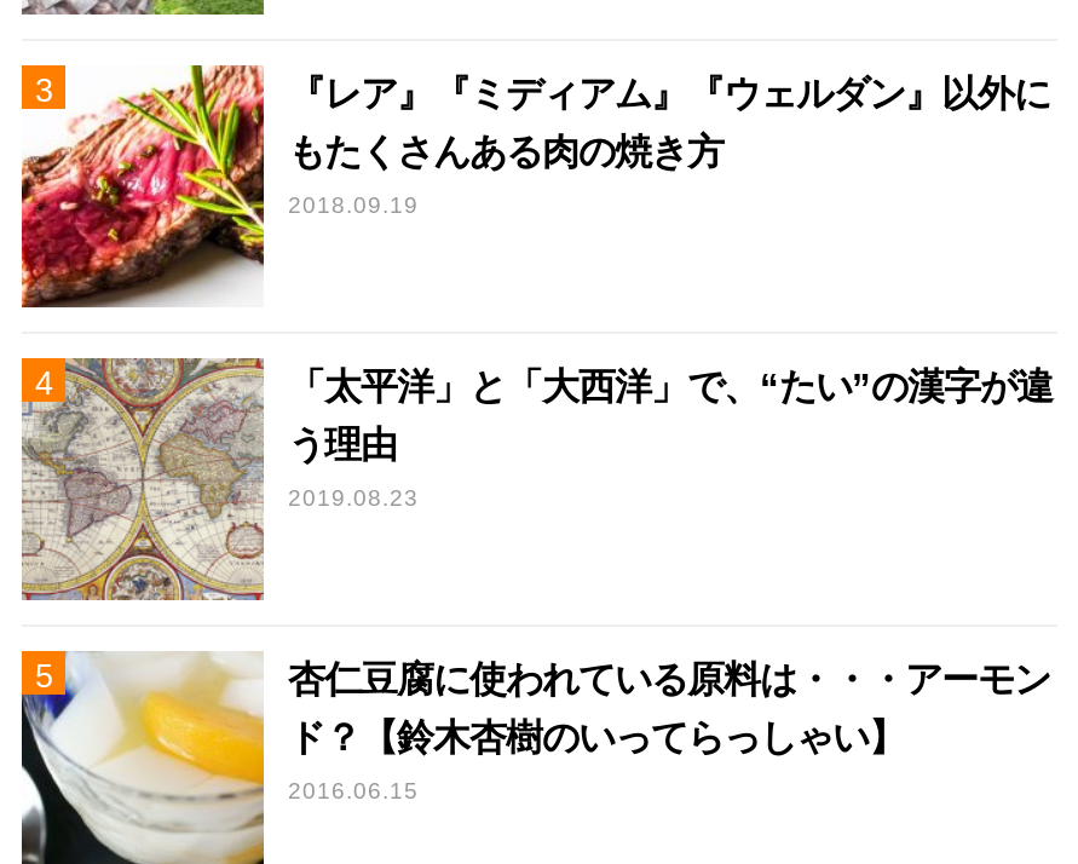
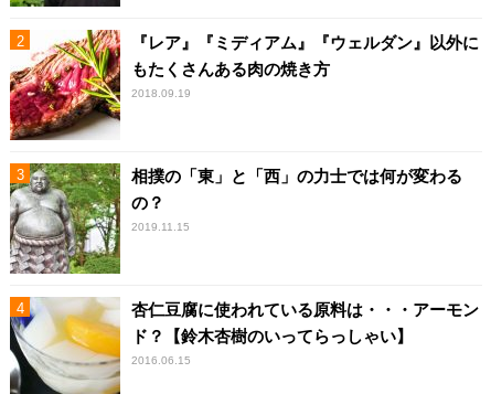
[22,358,1053,600] [image] | 「太平洋」と「大西洋」で、“たい”の漢字が違 | う理由 -> [10,162,462,275] [image] | 相撲の「東」と「西」の力士では何が変わる | の？
[288,485,419,512] 2019.08.23 -> [131,221,190,233] 2019.11.15

